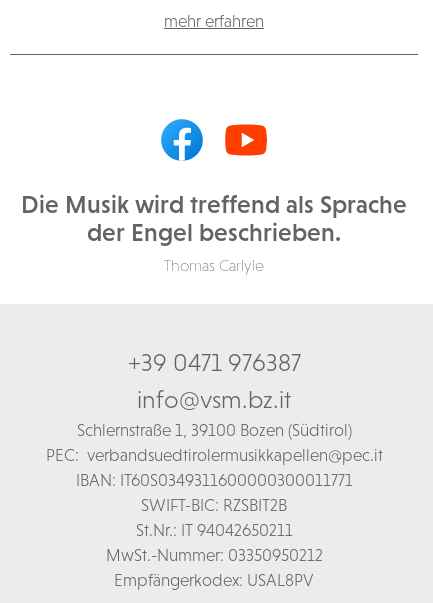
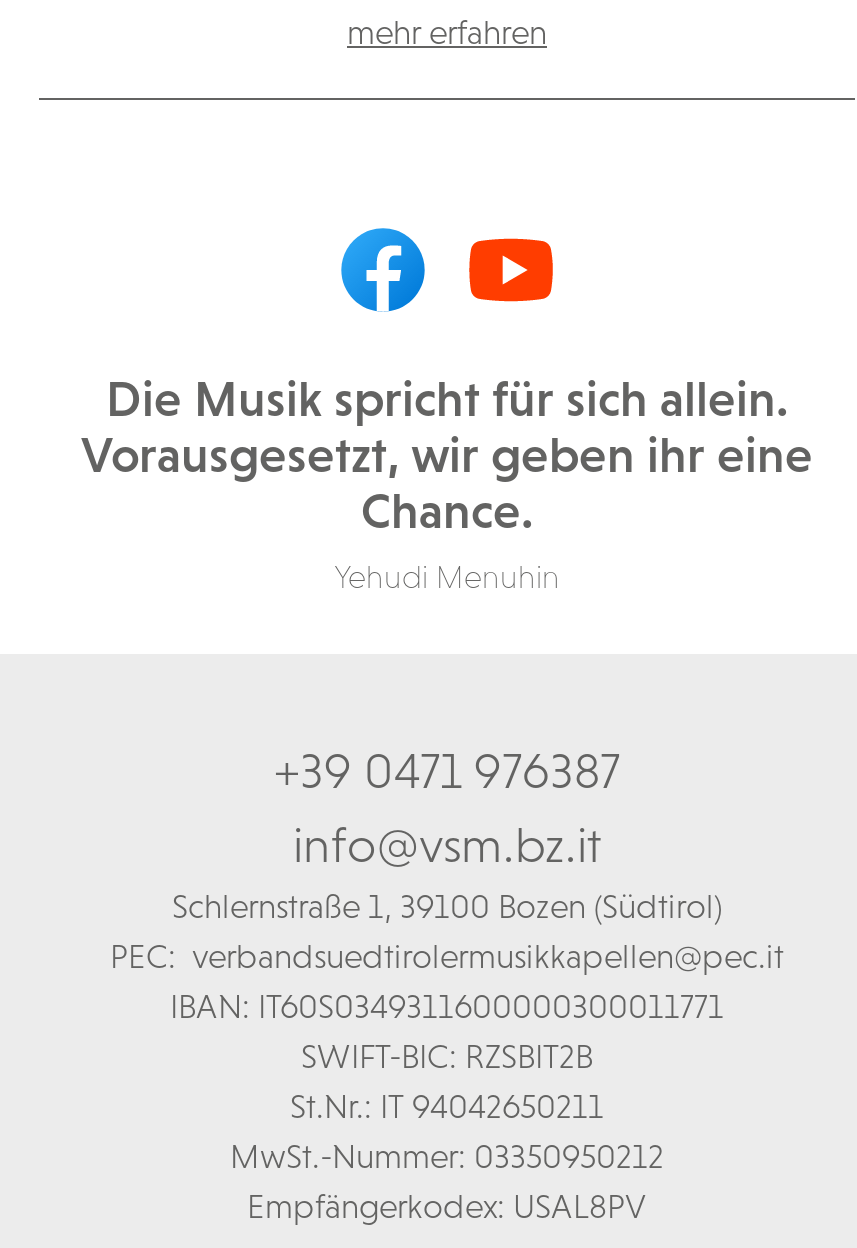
[21,190,407,274] Die Musik wird treffend als Sprache | der Engel beschrieben. | Thomas Carlyle -> [81,371,813,595] Die Musik spricht für sich allein. | Vorausgesetzt, wir geben ihr eine | Chance. | Yehudi Menuhin

